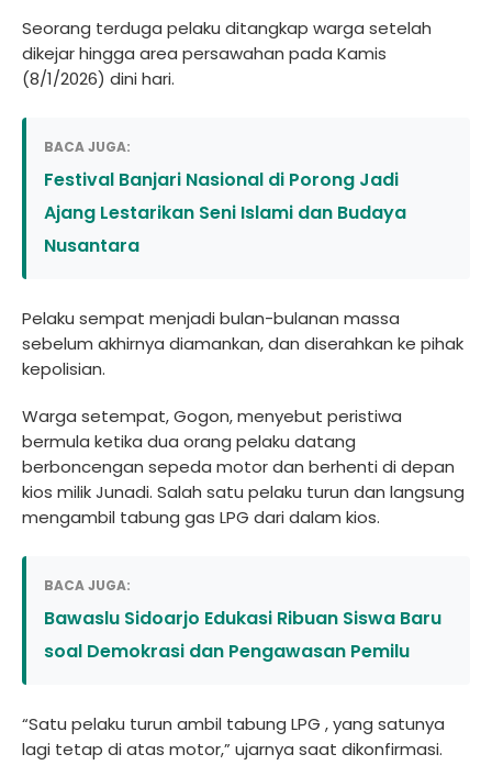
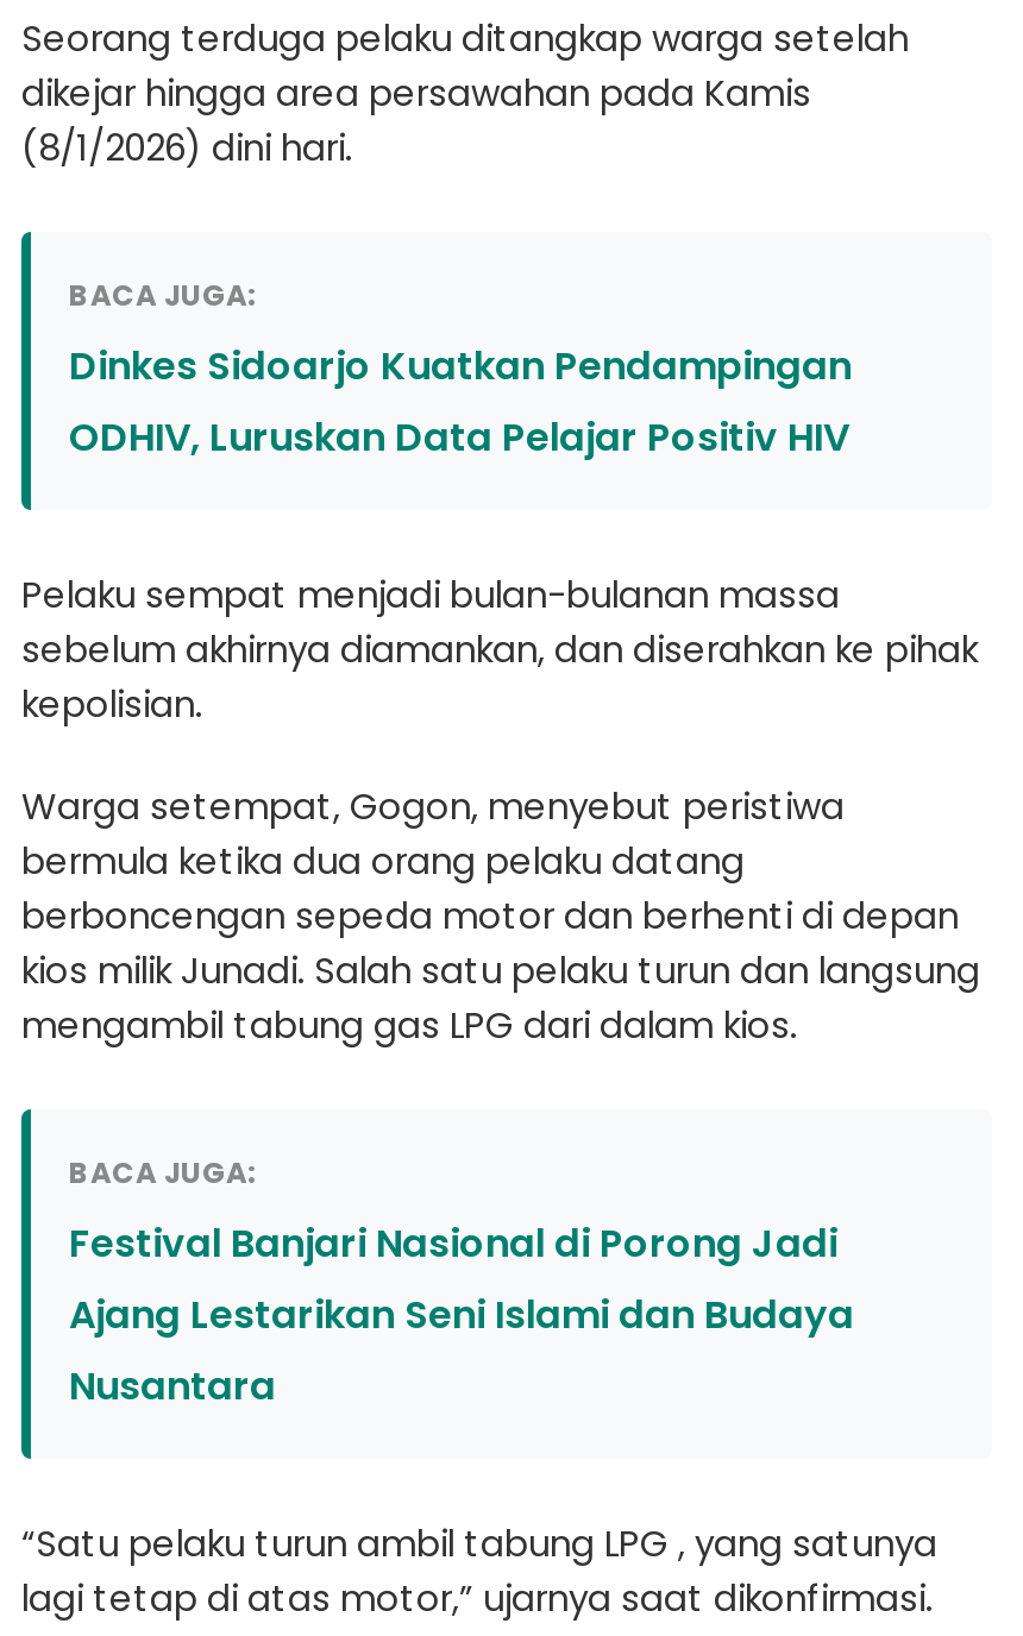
none -> [69,339,852,465] Dinkes Sidoarjo Kuatkan Pendampingan | ODHIV, Luruskan Data Pelajar Positiv HIV
moved [44,167,406,258] -> [69,1216,854,1414]: Festival Banjari Nasional di Porong Jadi | Ajang Lestarikan Seni Islami dan Budaya | Nusantara
moved [22,307,465,595] -> [21,570,980,1193]: Pelaku sempat menjadi bulan-bulanan massa | sebelum akhirnya diamankan, dan diserahkan ke pihak | kepolisian. | ... | mengambil tabung gas LPG dari dalam kios. | BACA JUGA:
[44,606,441,664] Bawaslu Sidoarjo Edukasi Ribuan Siswa Baru | soal Demokrasi dan Pengawasan Pemilu -> none

